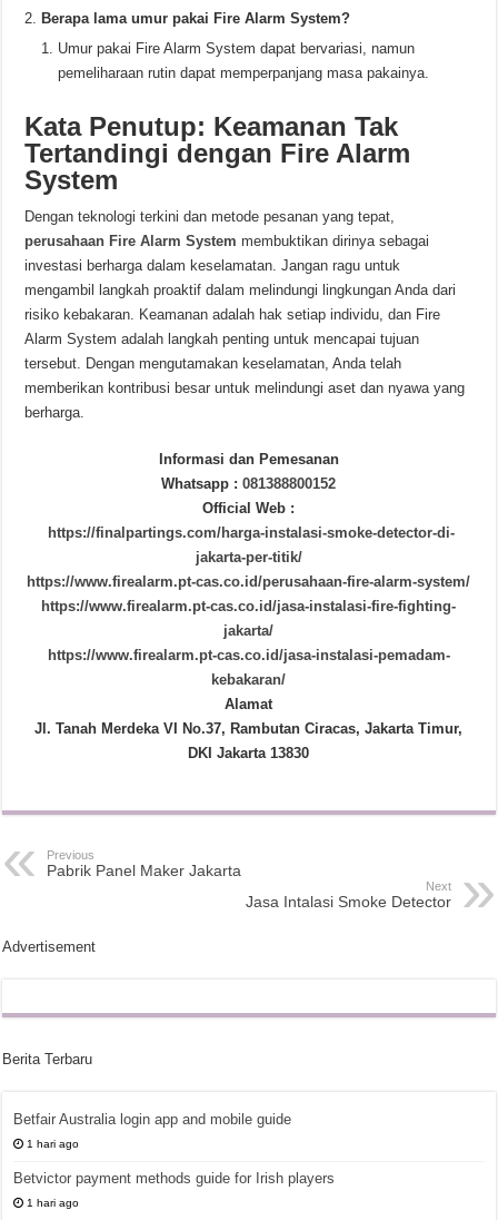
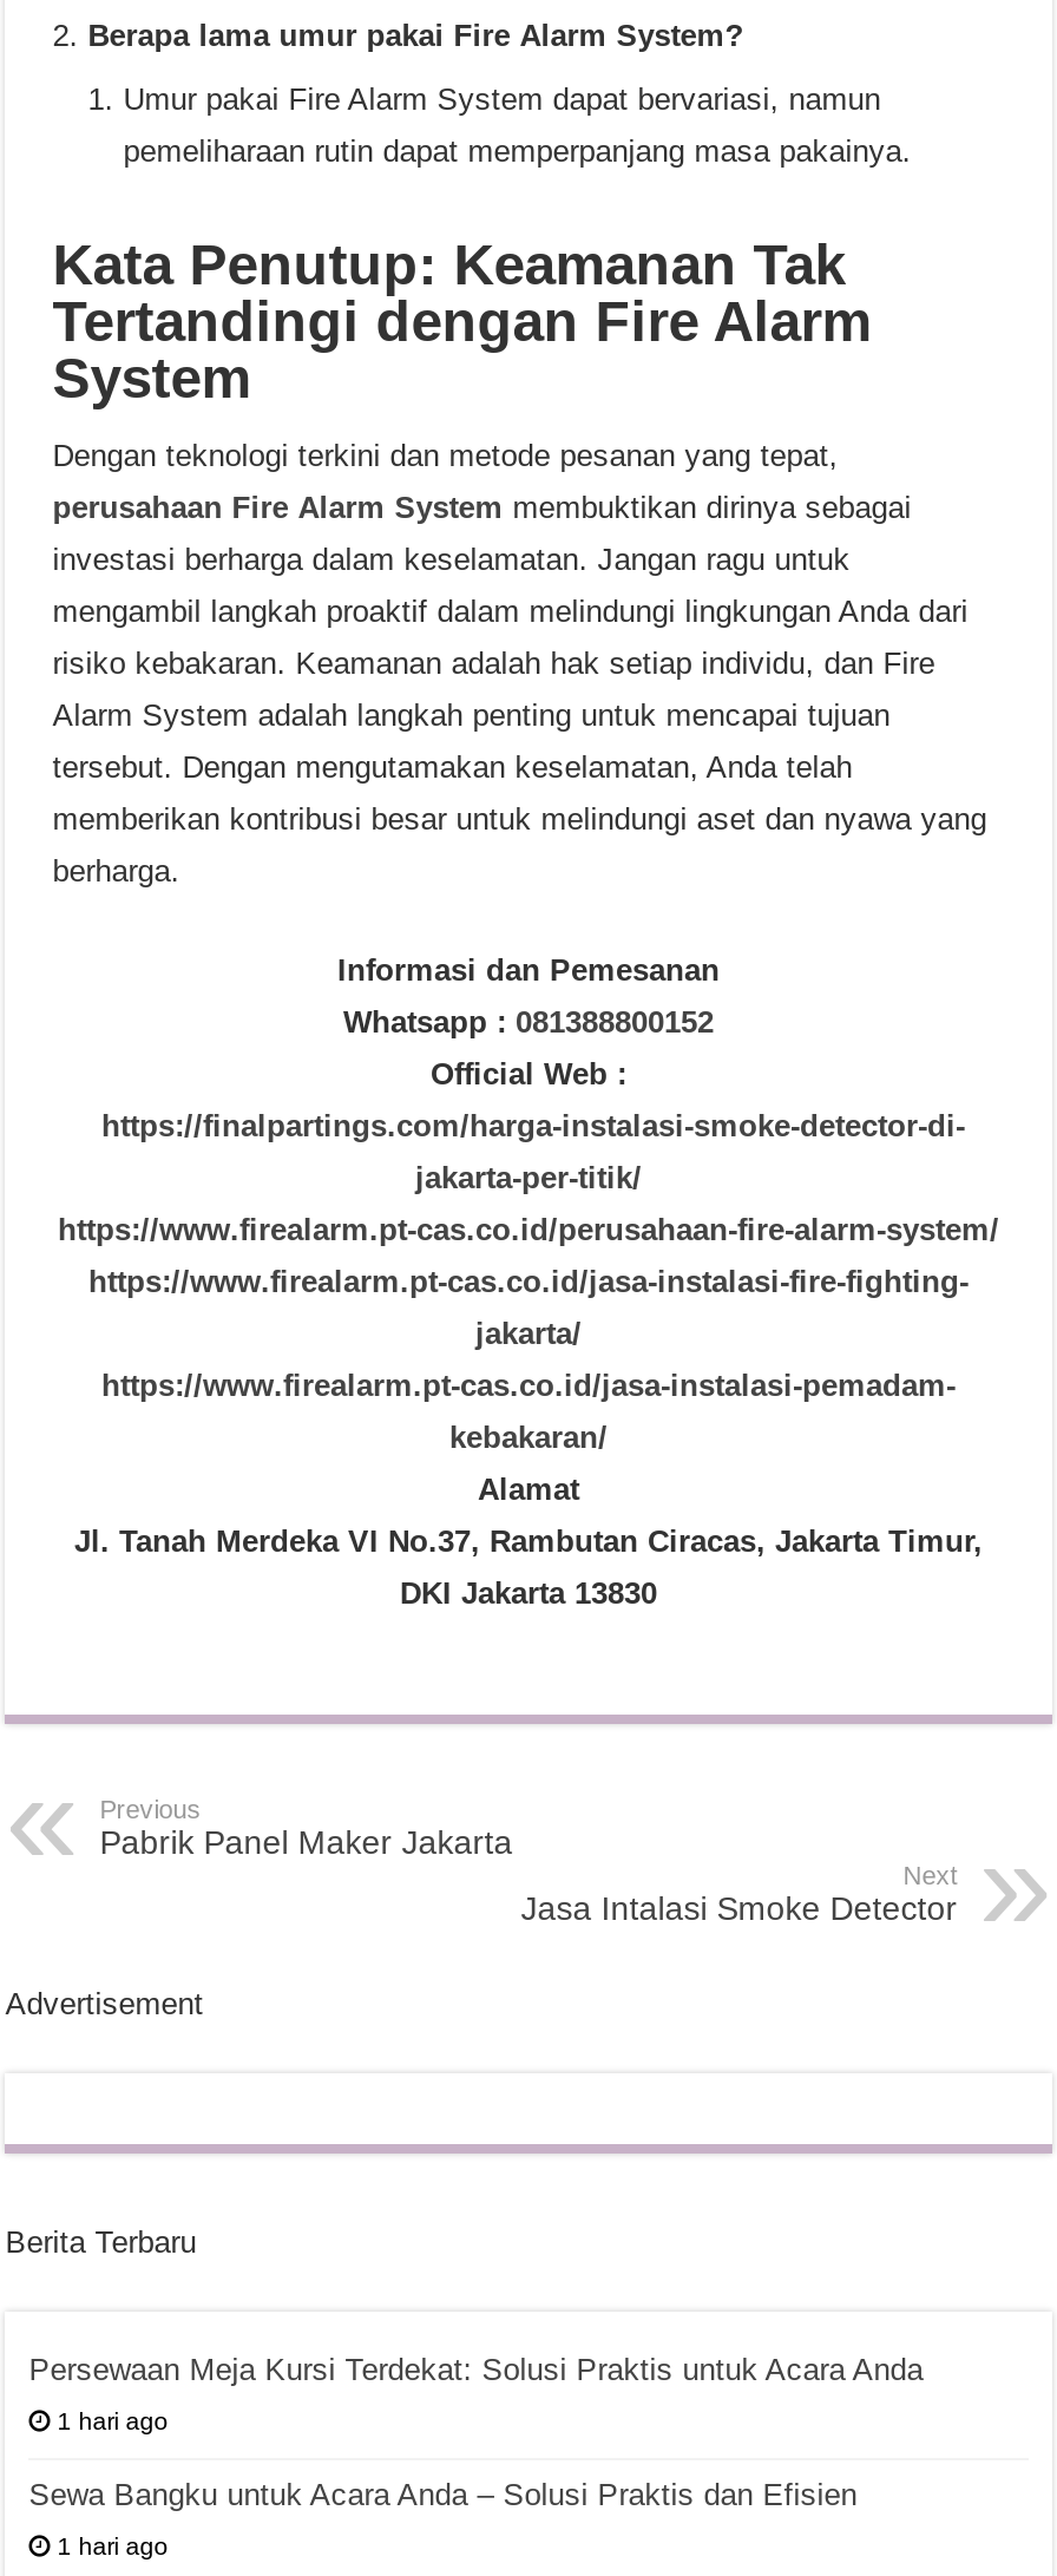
[14,1111,291,1128] Betfair Australia login app and mobile guide -> [29,2352,923,2387] Persewaan Meja Kursi Terdekat: Solusi Praktis untuk Acara Anda
[14,1170,335,1187] Betvictor payment methods guide for Irish players -> [29,2477,857,2512] Sewa Bangku untuk Acara Anda – Solusi Praktis dan Efisien

